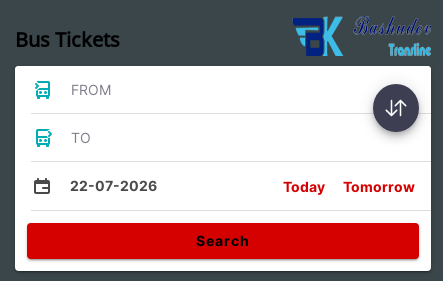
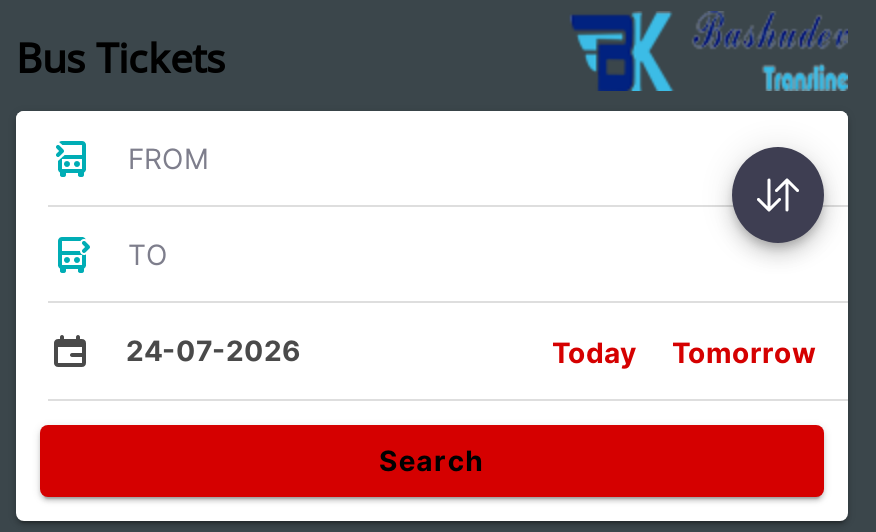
[70,177,157,194] 22-07-2026 -> [126,333,300,367] 24-07-2026

